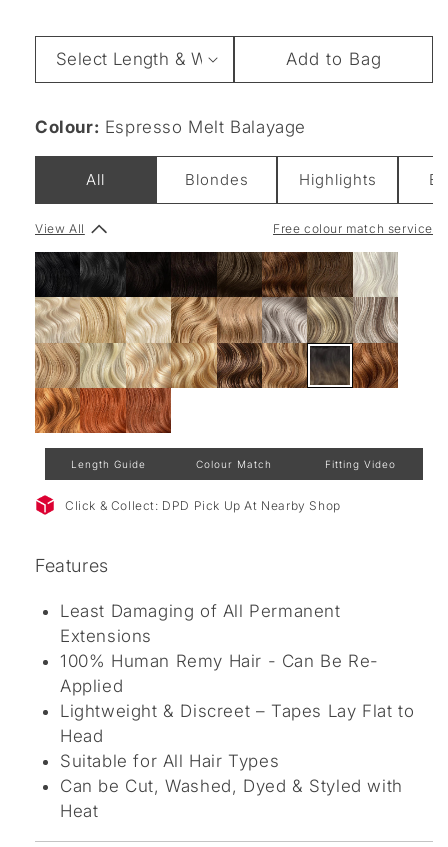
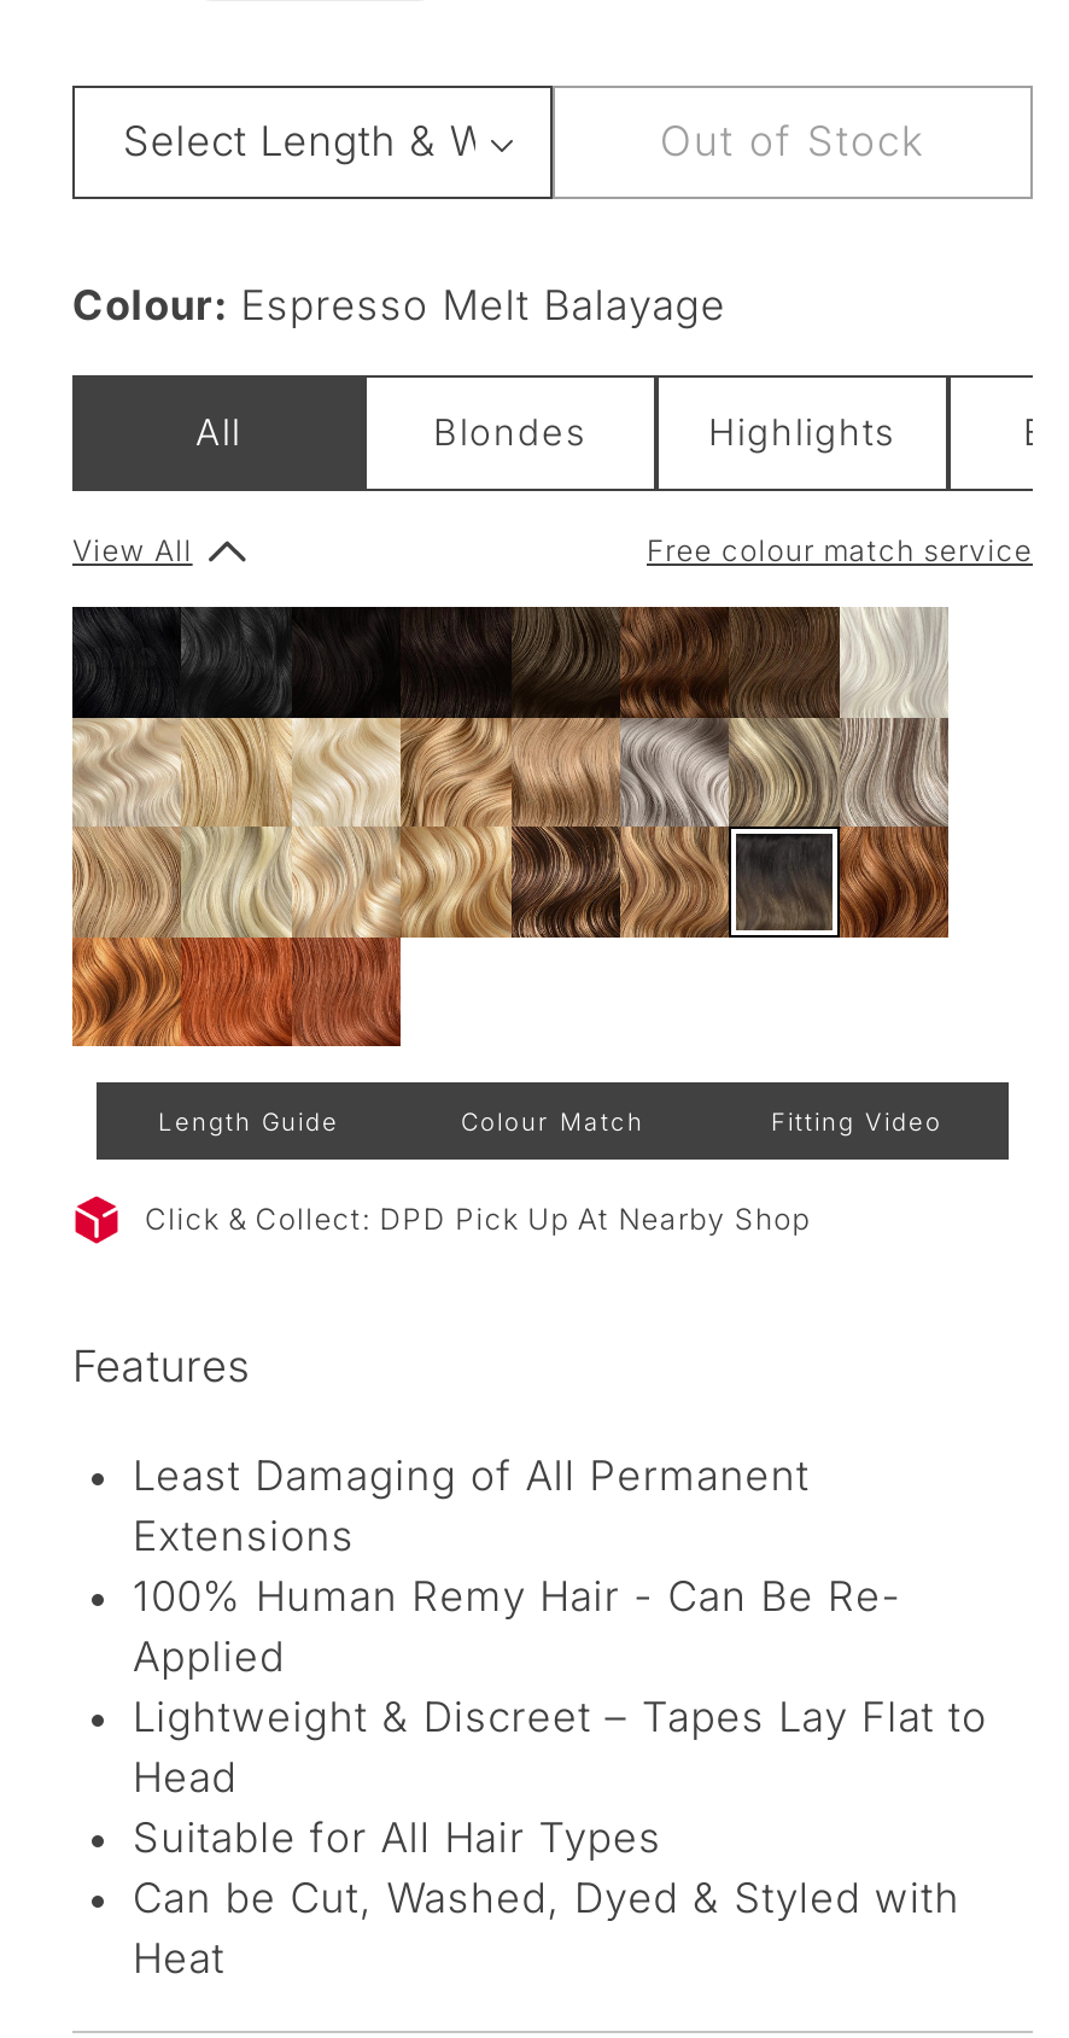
[285,49,381,69] Add to Bag -> [660,118,925,167] Out of Stock

